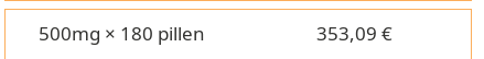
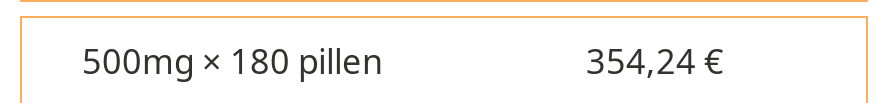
[316,21,392,46] 353,09 € -> [586,38,724,84] 354,24 €

